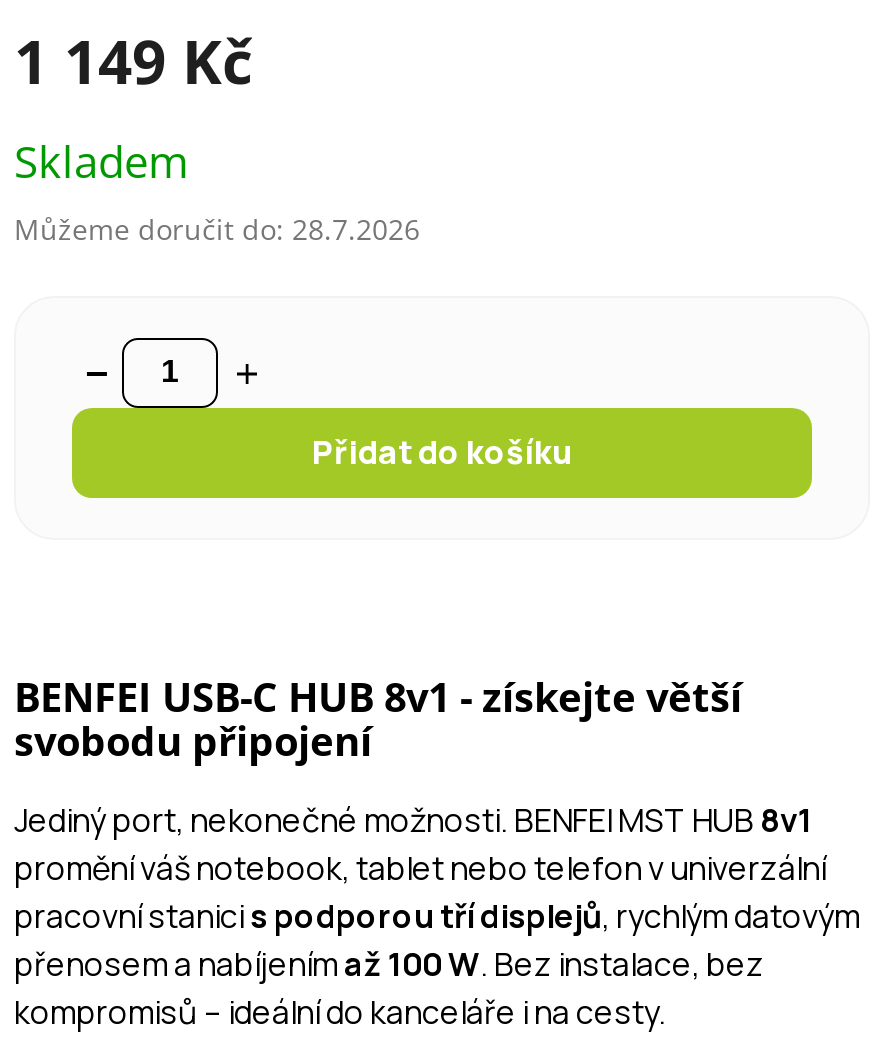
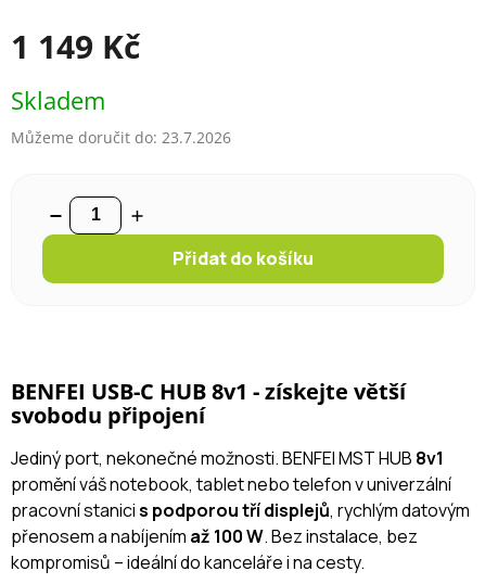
[14,210,420,248] Můžeme doručit do: 28.7.2026 -> [11,127,231,147] Můžeme doručit do: 23.7.2026

